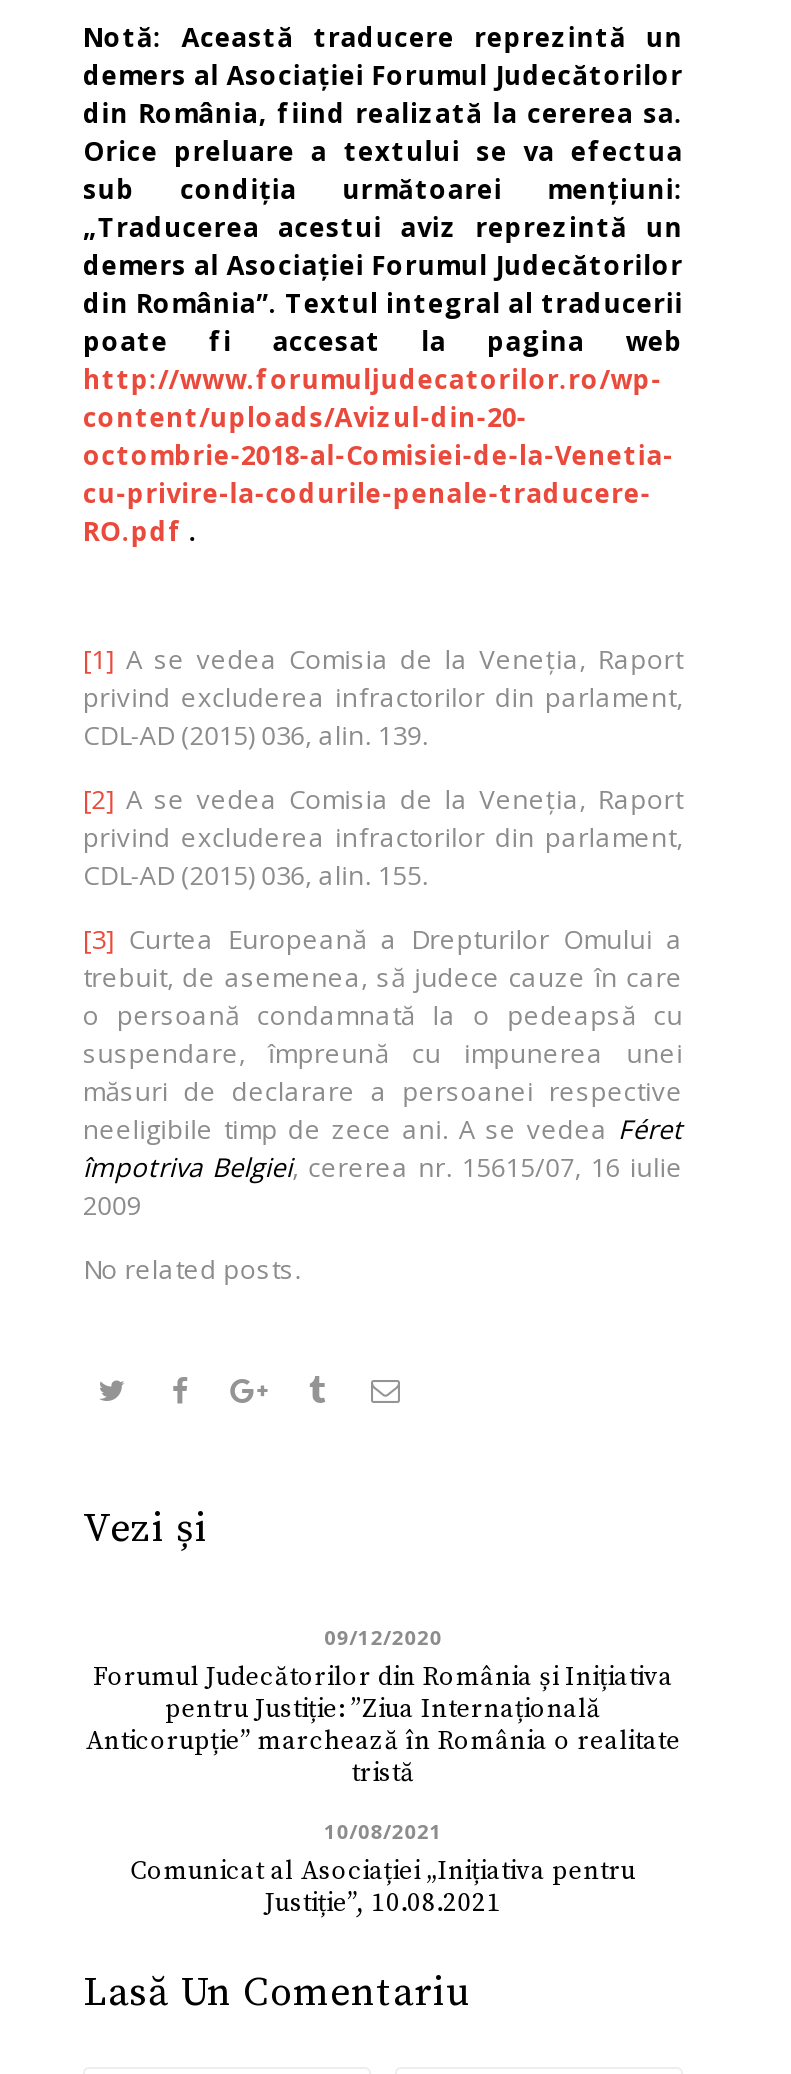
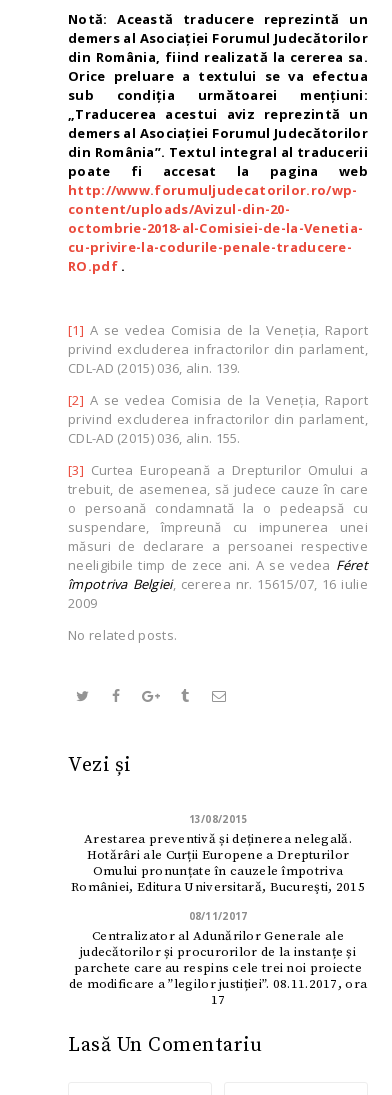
[85,1623,681,1788] 09/12/2020 | Forumul Judecătorilor din România și Inițiativa | pentru Justiție: ”Ziua Internațională | Anticorupție” marchează în România o realitate | tristă -> [71,812,365,895] 13/08/2015 | Arestarea preventivă și deținerea nelegală. | Hotărâri ale Curții Europene a Drepturilor | Omului pronunțate în cauzele împotriva | României, Editura Universitară, Bucureşti, 2015
[130,1817,636,1918] 10/08/2021 | Comunicat al Asociației „Inițiativa pentru | Justiție”, 10.08.2021 -> [69,909,367,1008] 08/11/2017 | Centralizator al Adunărilor Generale ale | judecătorilor și procurorilor de la instanțe și | parchete care au respins cele trei noi proiecte | de modificare a ”legilor justiției”. 08.11.2017, ora | 17

